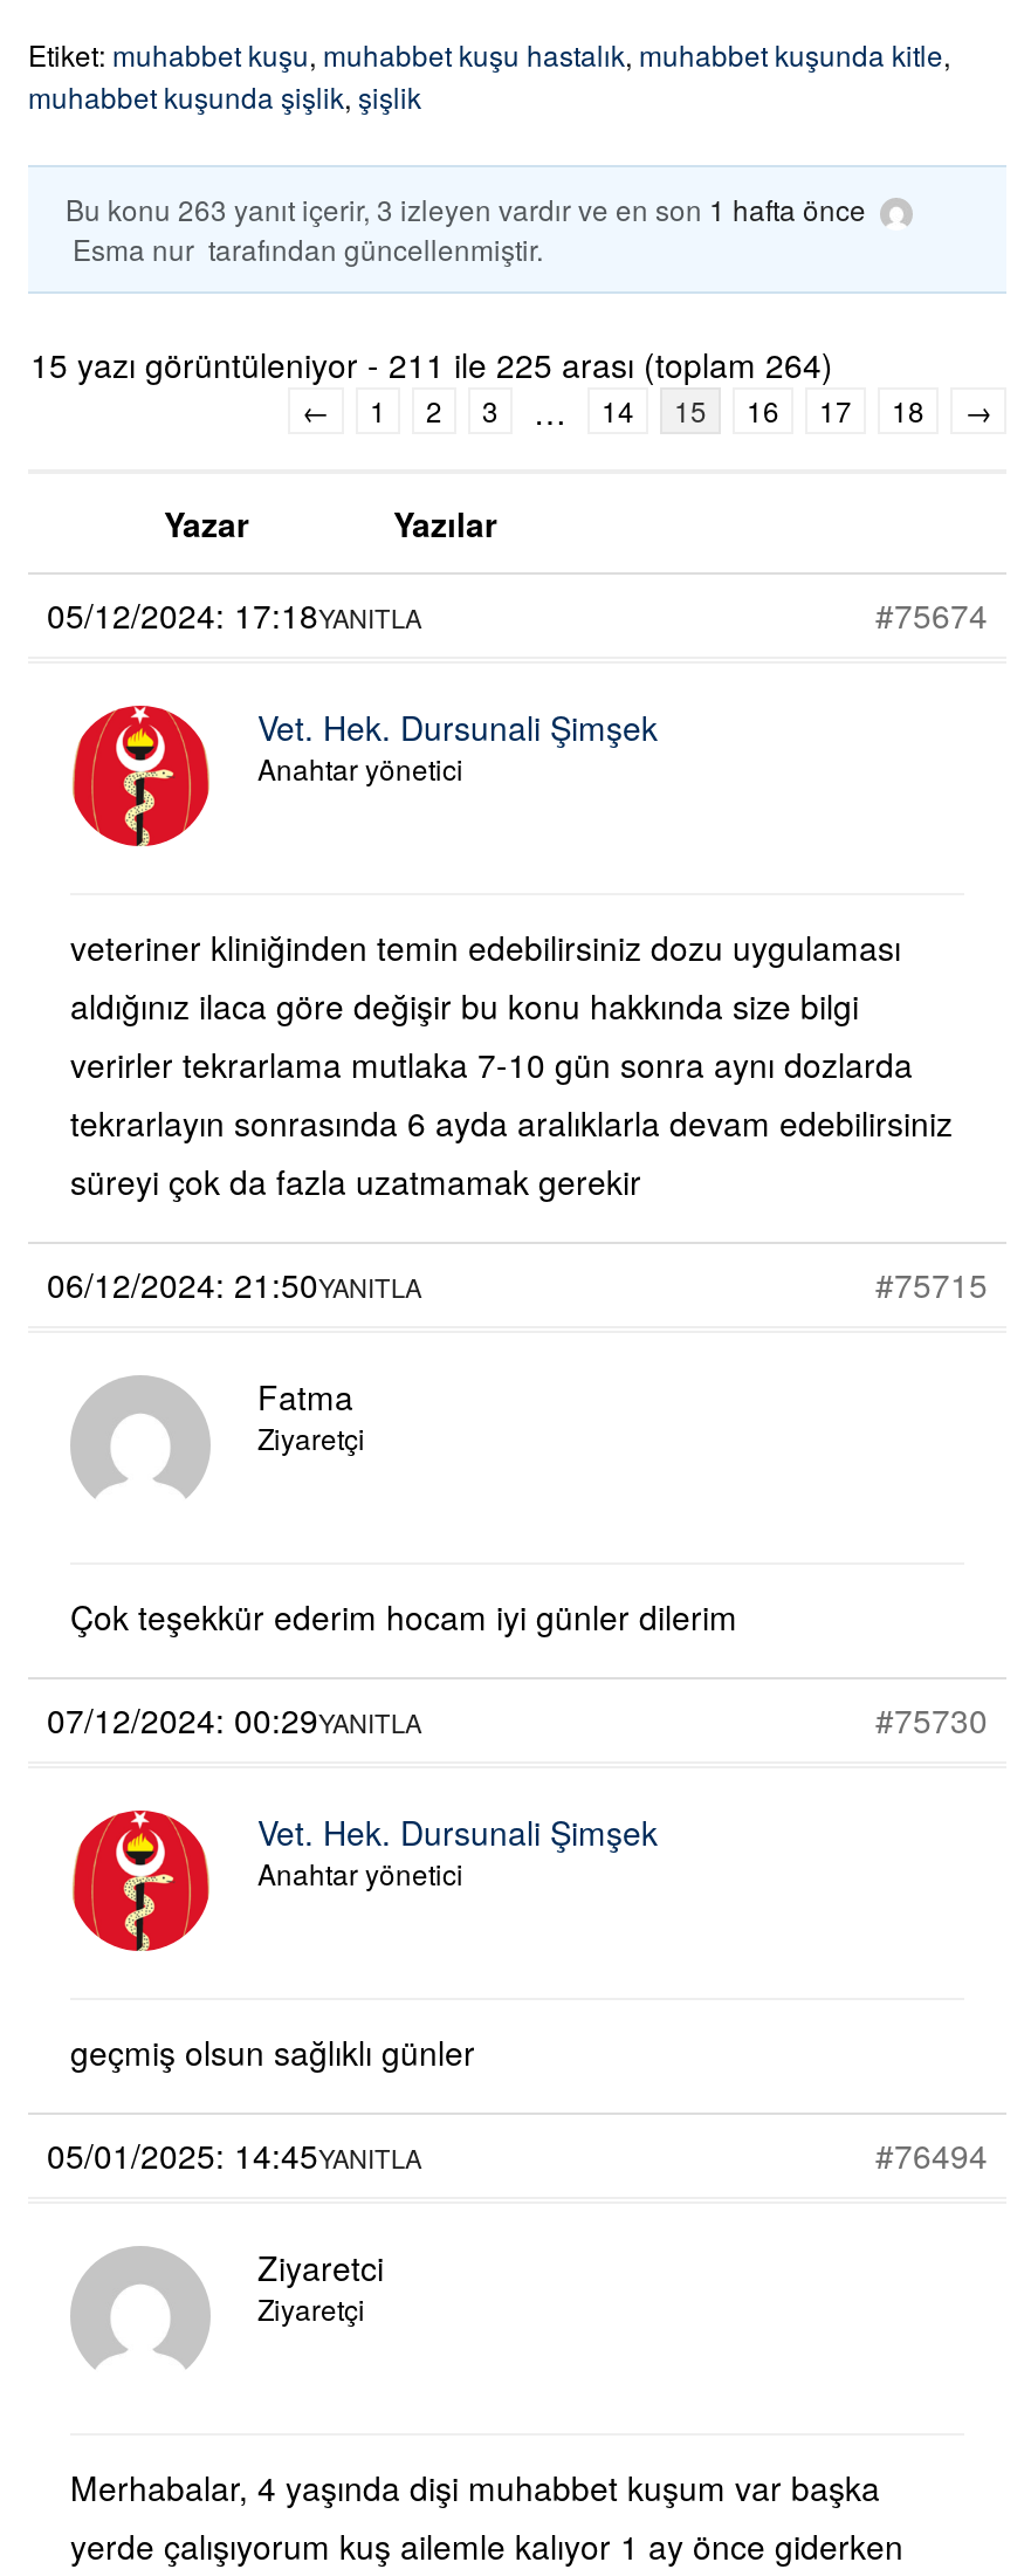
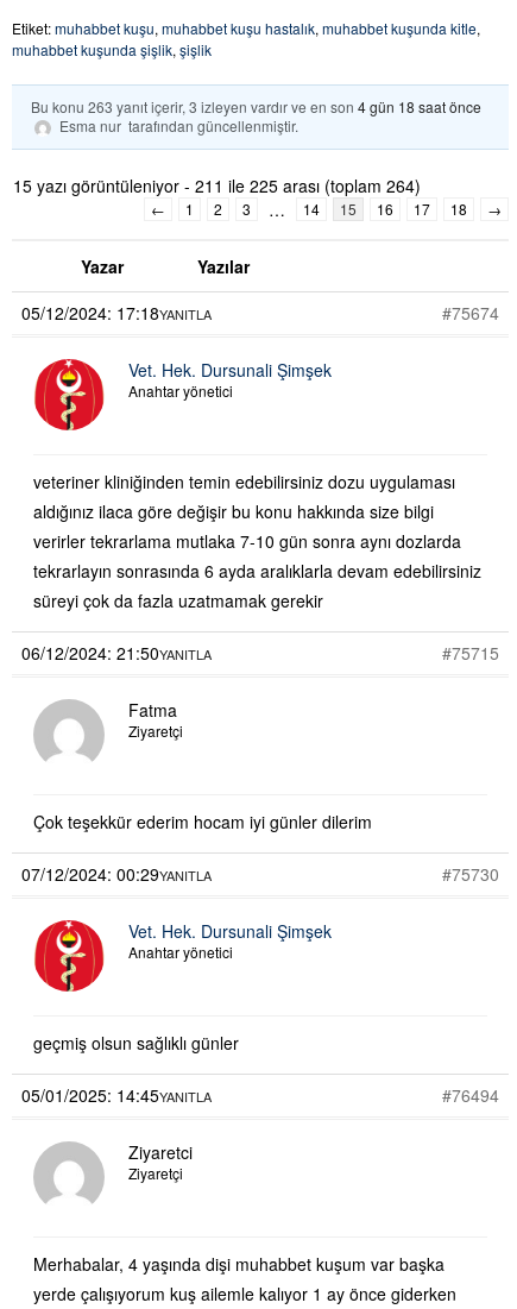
[66,188,866,228] Bu konu 263 yanıt içerir, 3 izleyen vardır ve en son 1 hafta önce -> [31,96,481,117] Bu konu 263 yanıt içerir, 3 izleyen vardır ve en son 4 gün 18 saat önce

